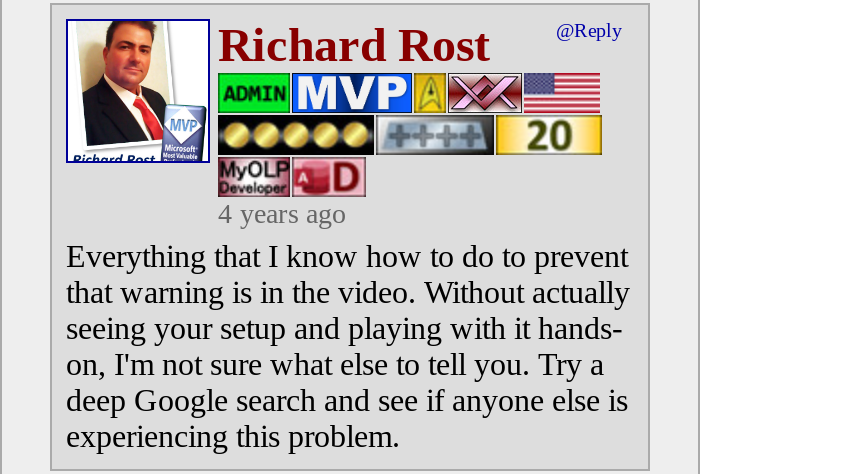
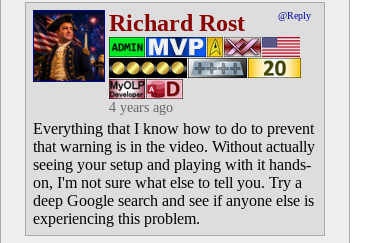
[68,19,210,163] [image] -> [33,10,105,82] [image]

